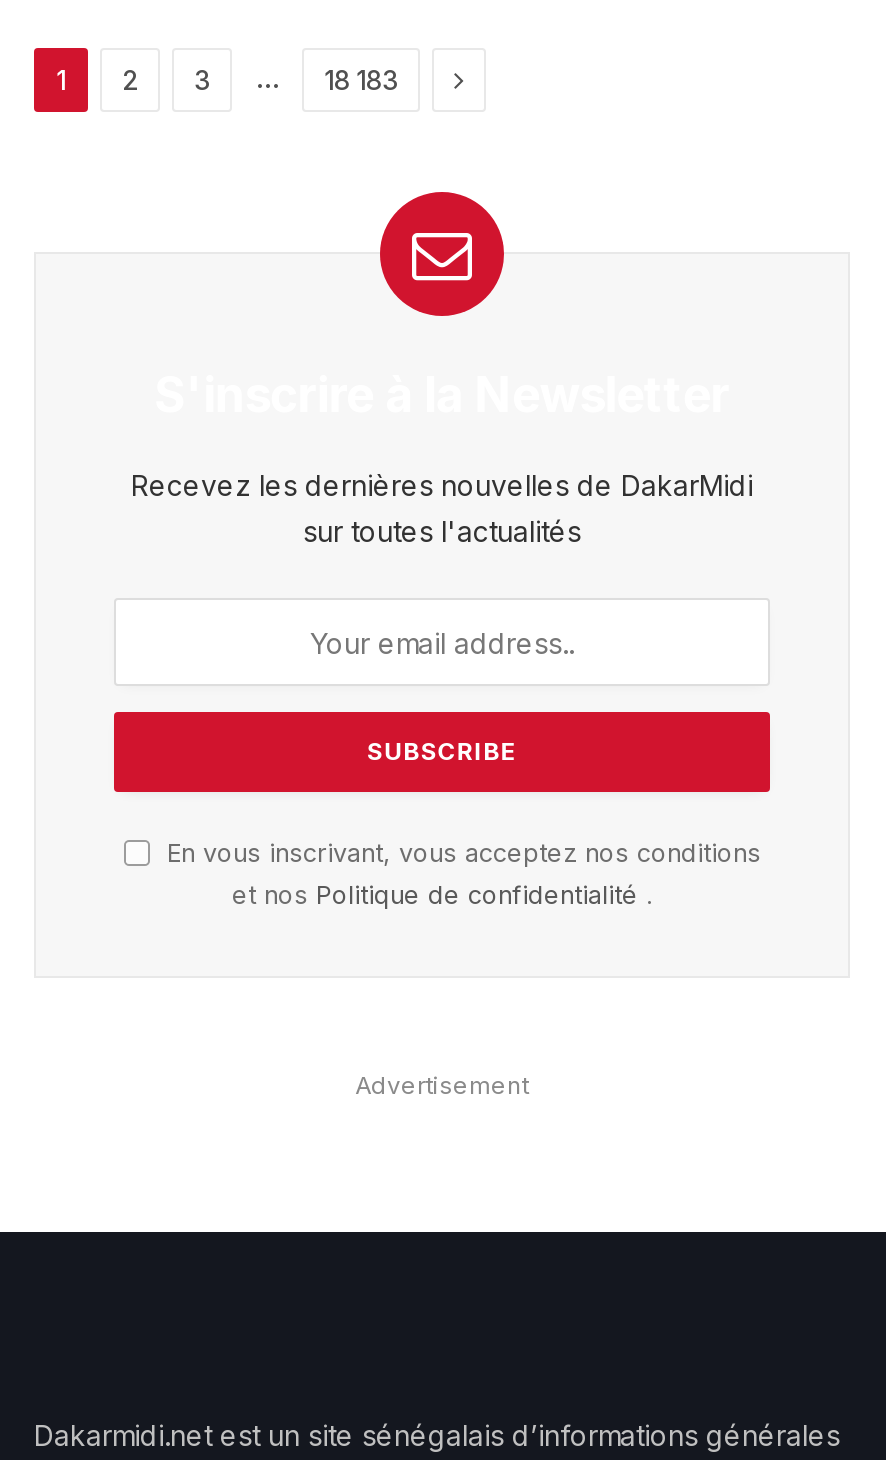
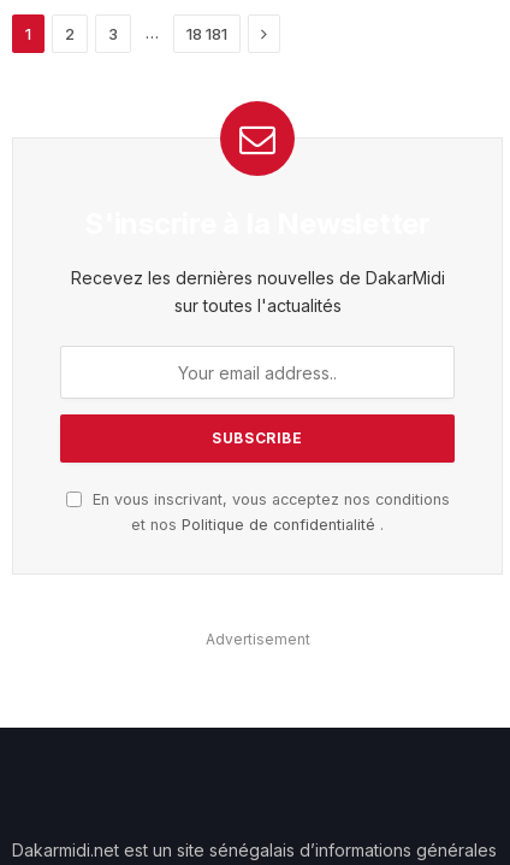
[324,64,398,96] 18 183 -> [186,24,227,43] 18 181

